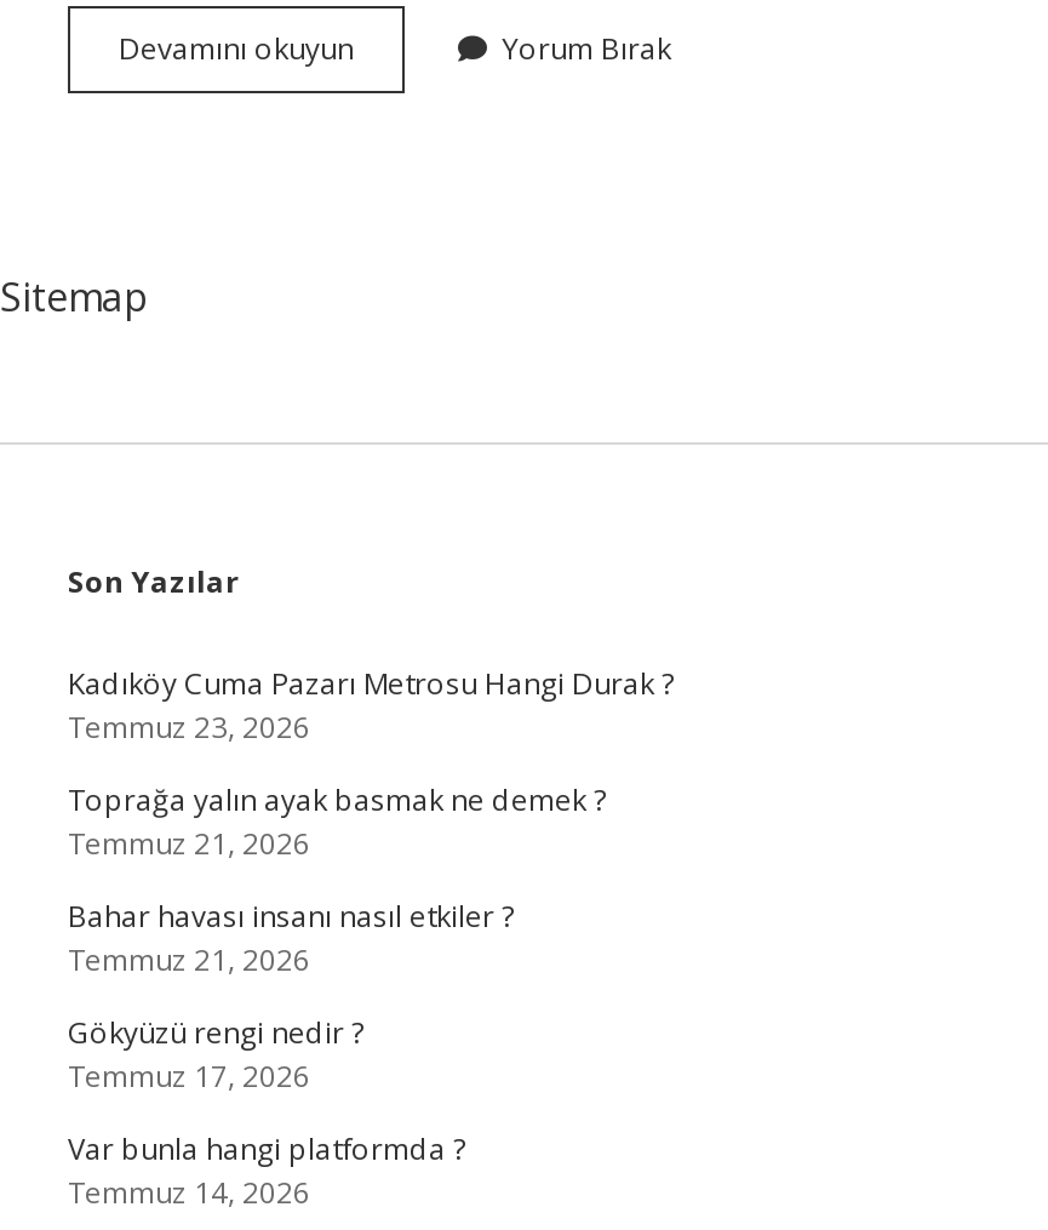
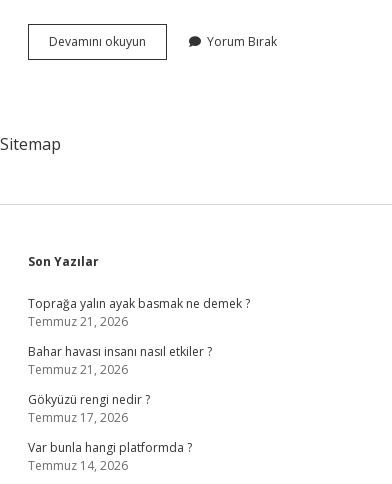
[68,663,674,748] Kadıköy Cuma Pazarı Metrosu Hangi Durak ? | Temmuz 23, 2026 -> none

